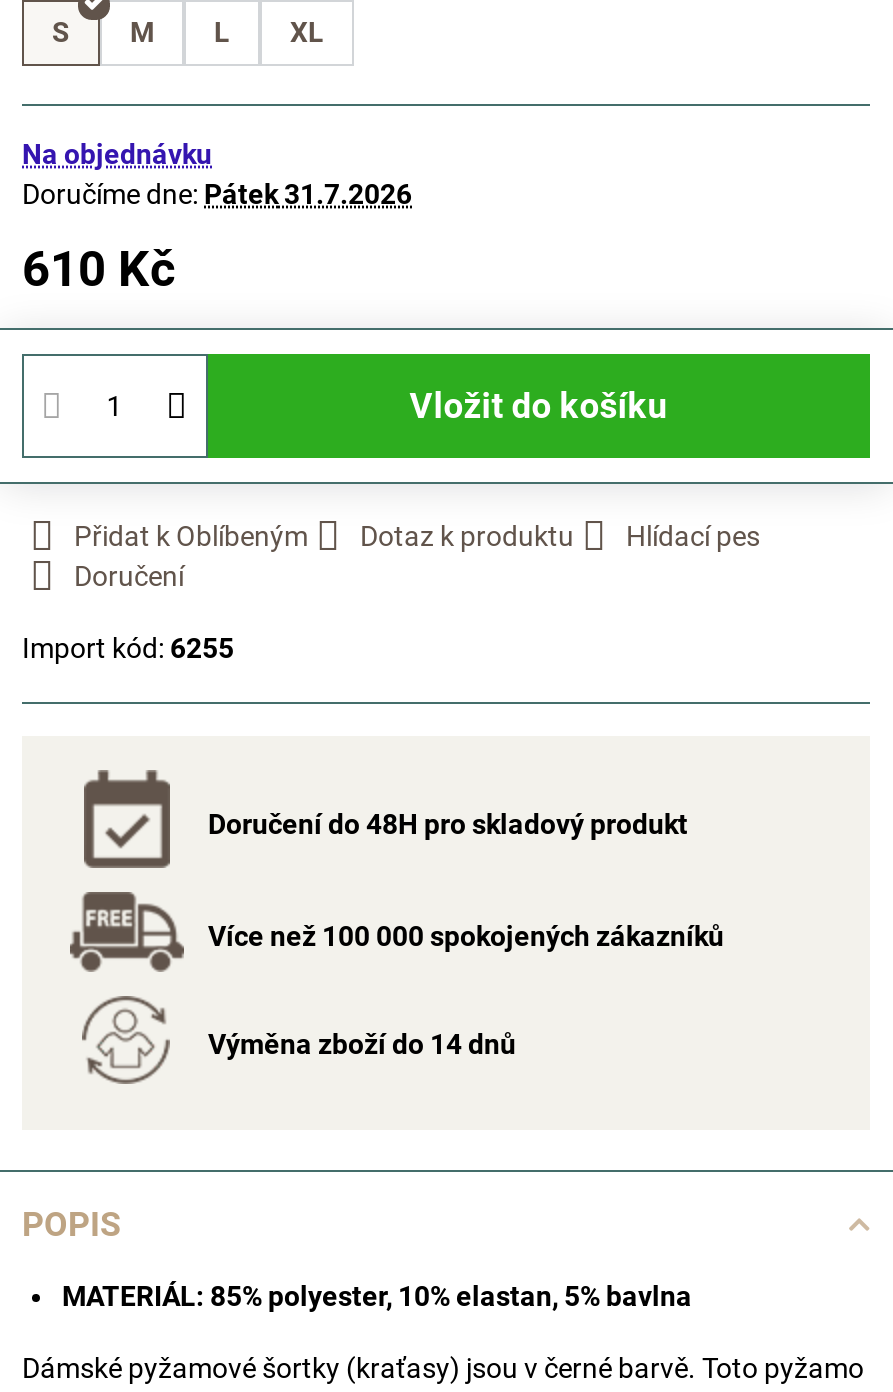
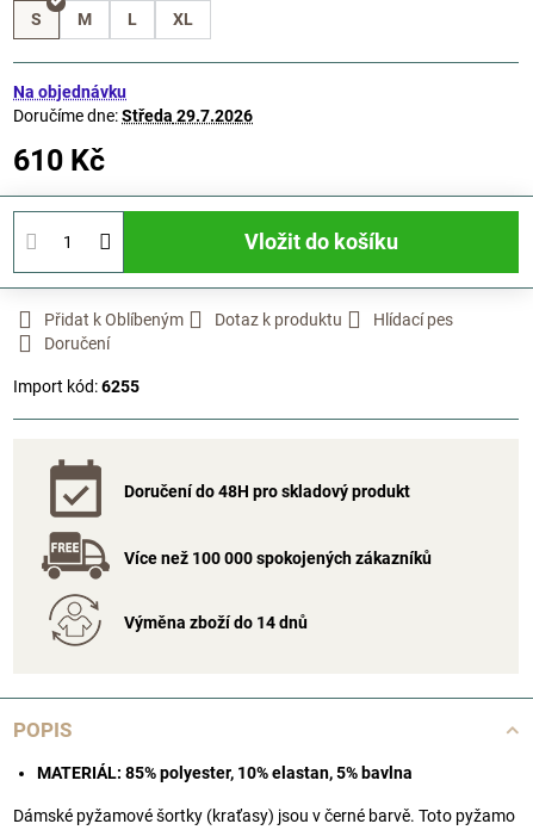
[22,179,412,211] Doručíme dne: Pátek 31.7.2026 -> [13,106,253,126] Doručíme dne: Středa 29.7.2026

